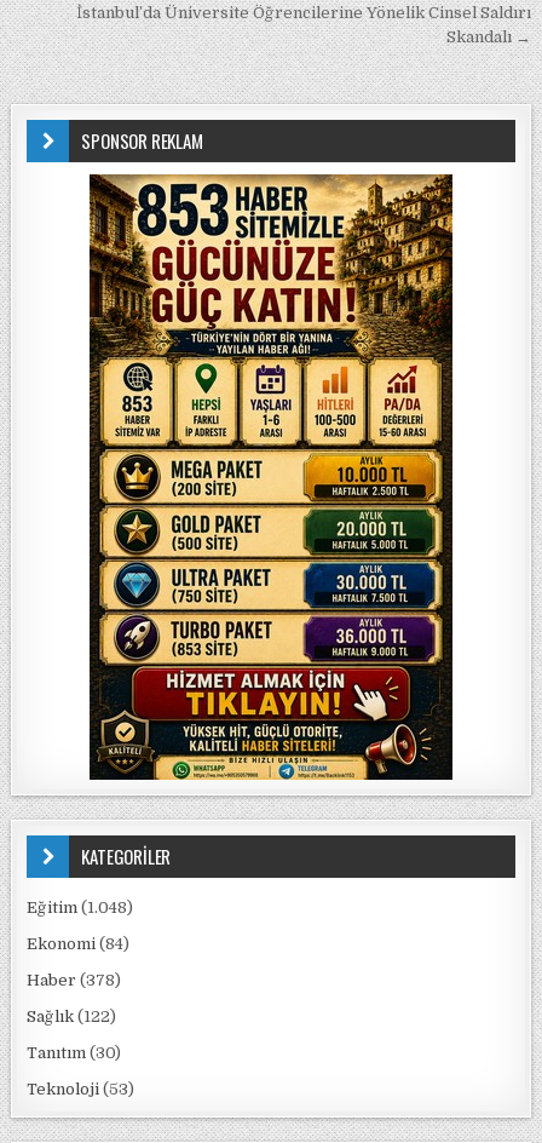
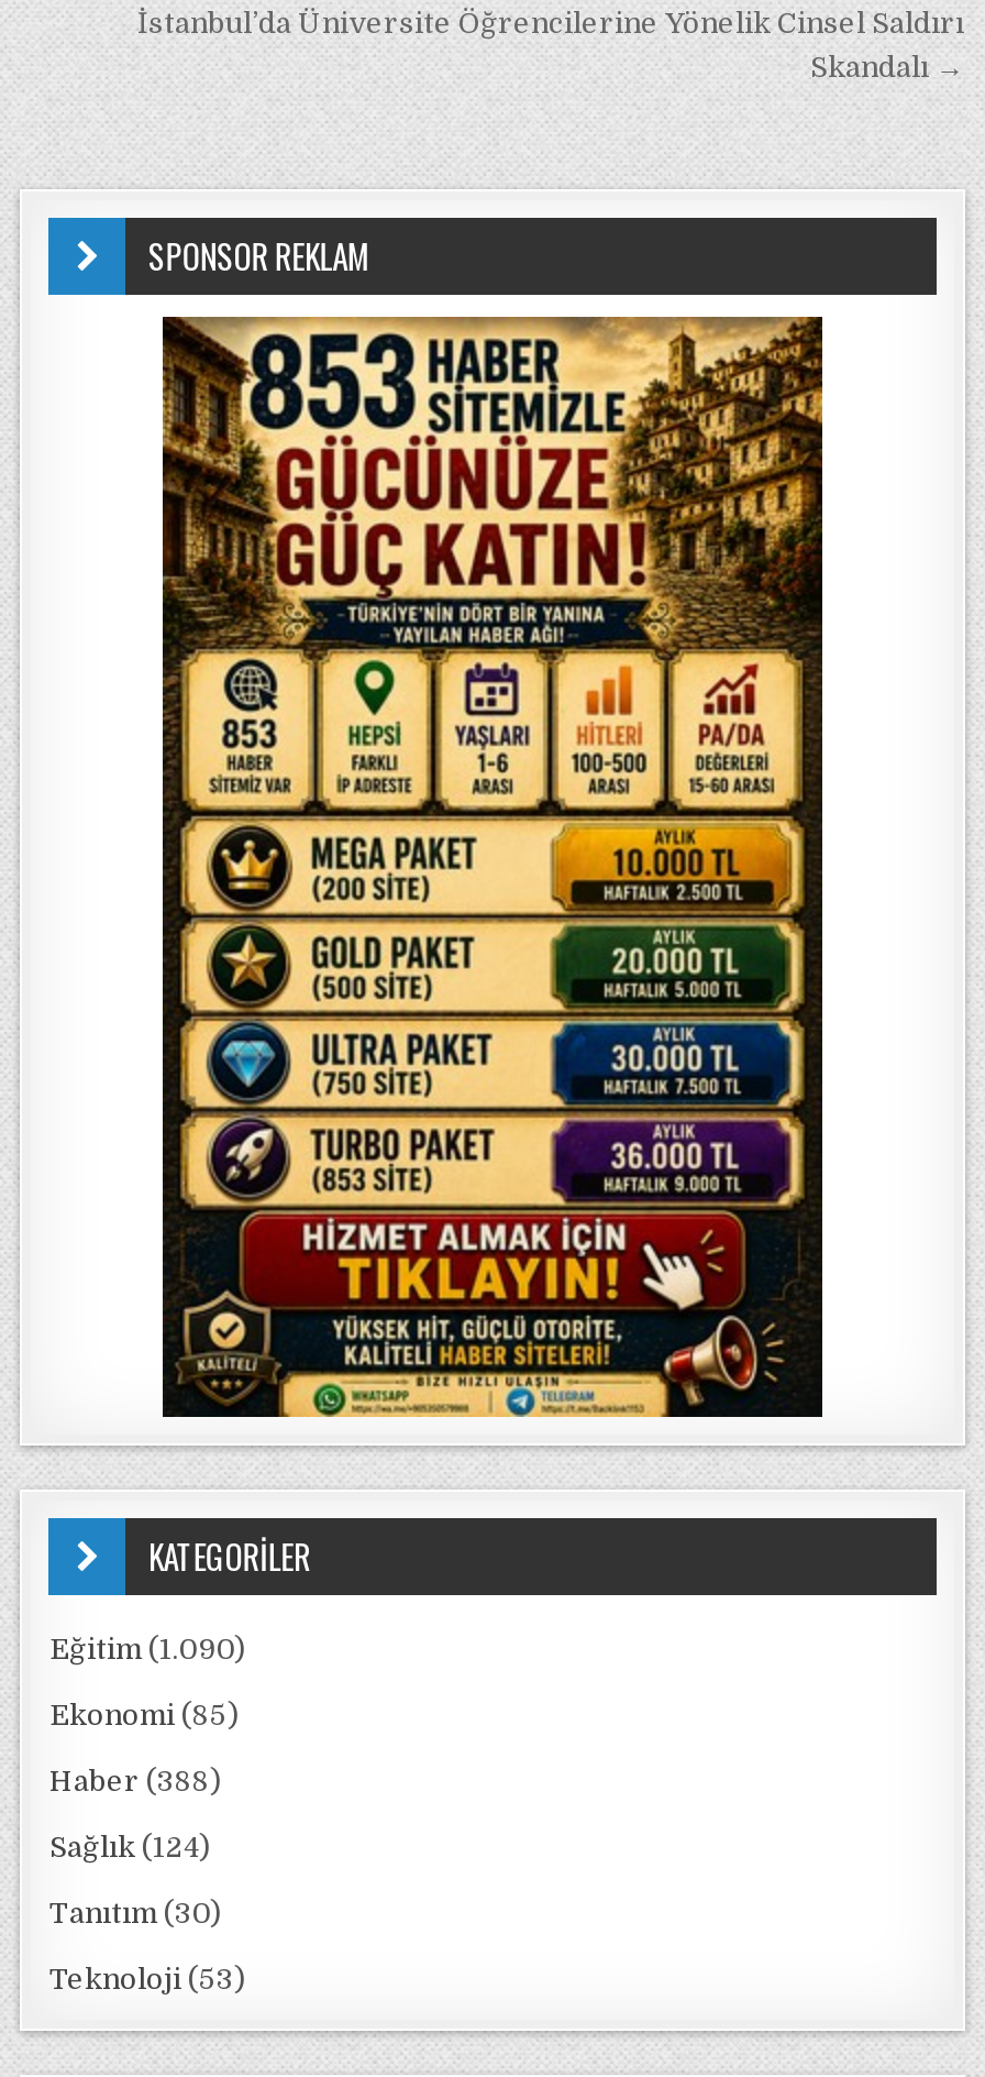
[27,898,134,917] Eğitim (1.048) -> [49,1633,245,1666] Eğitim (1.090)
[27,935,130,953] Ekonomi (84) -> [49,1699,239,1732] Ekonomi (85)
[27,971,122,989] Haber (378) -> [49,1765,221,1798] Haber (388)
[27,1007,117,1026] Sağlık (122) -> [49,1831,210,1864] Sağlık (124)

